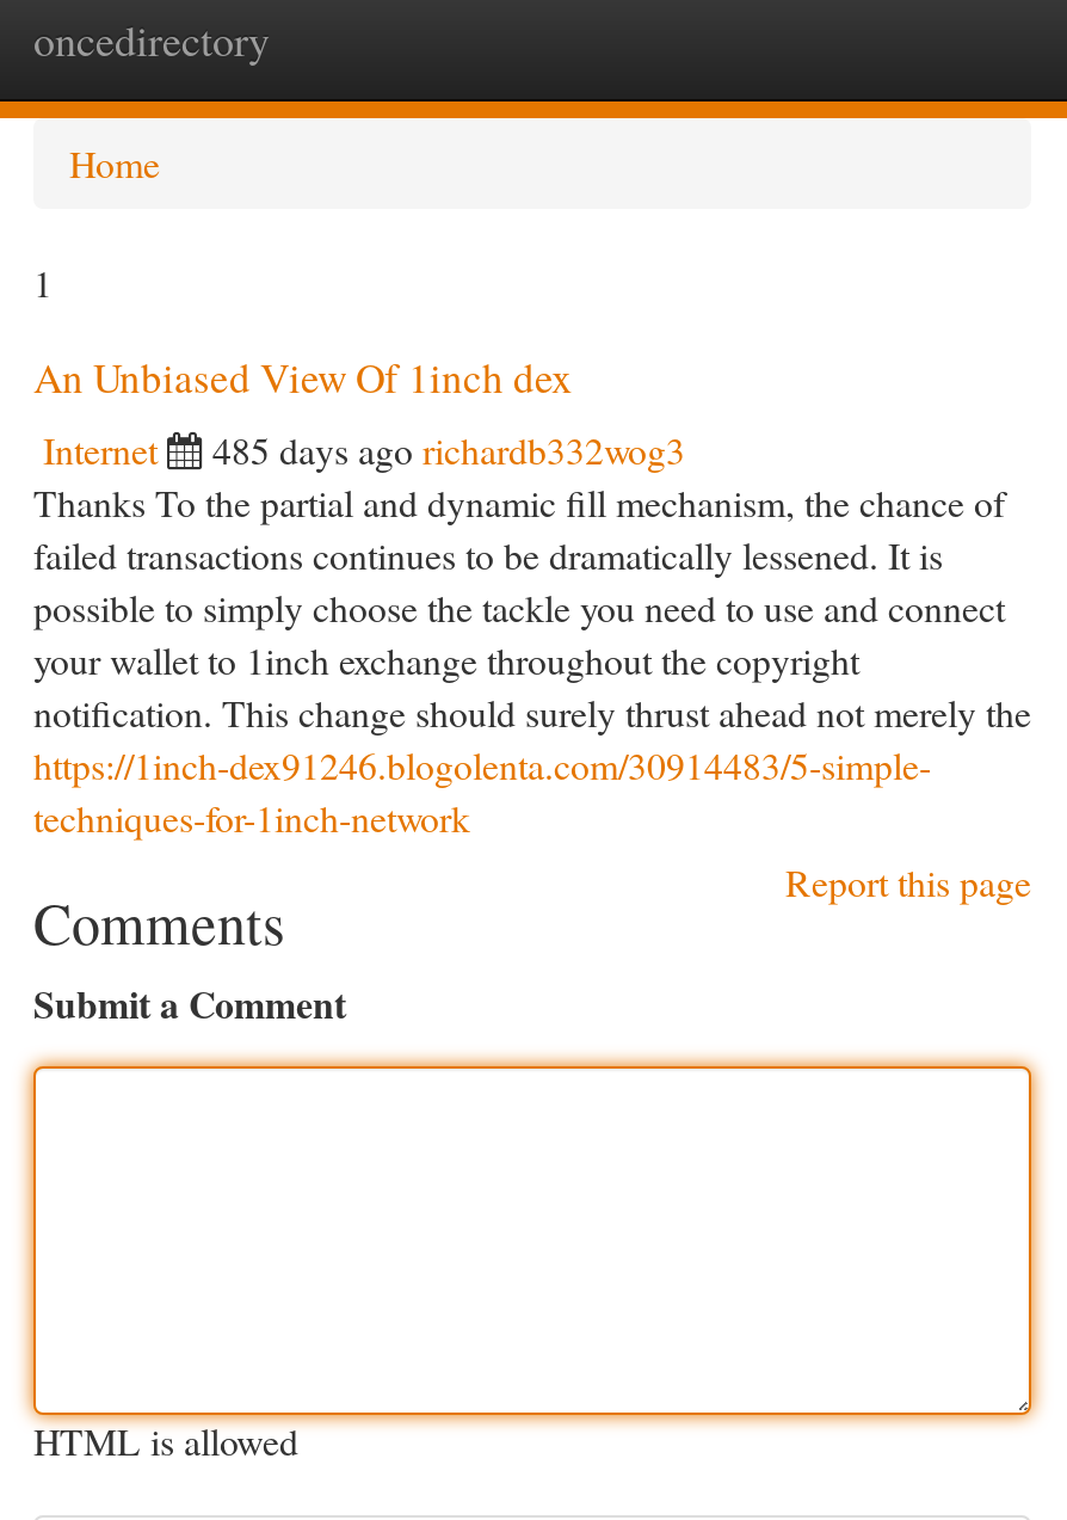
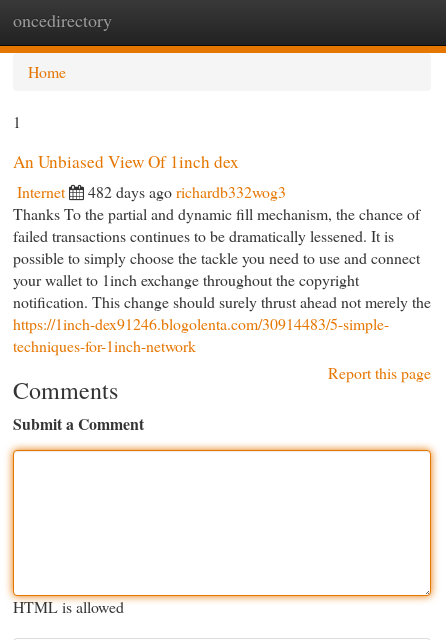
[212,424,685,474] 485 days ago richardb332wog3 -> [88,181,286,202] 482 days ago richardb332wog3

